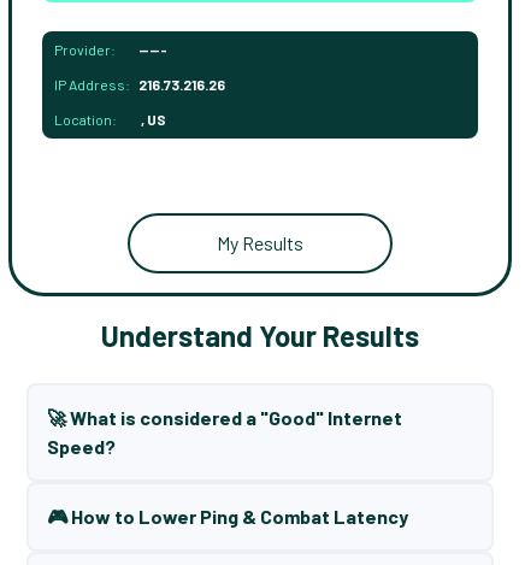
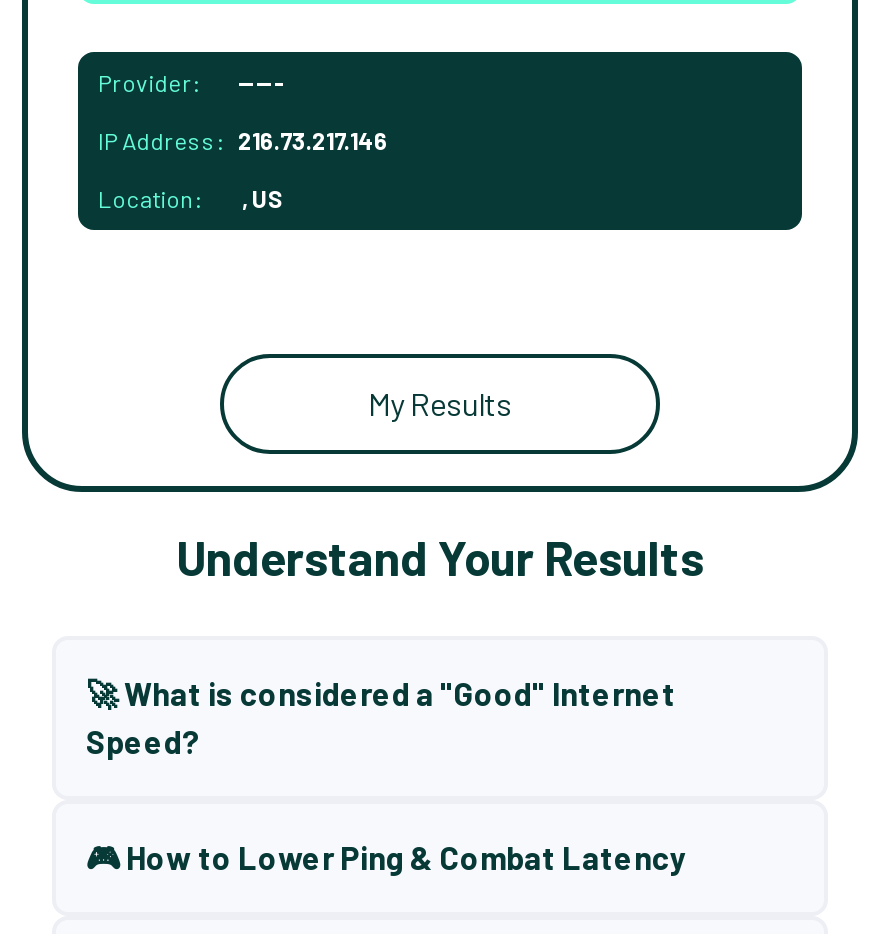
[54,76,225,93] IP Address: 216.73.216.26 -> [98,126,388,154] IP Address: 216.73.217.146

